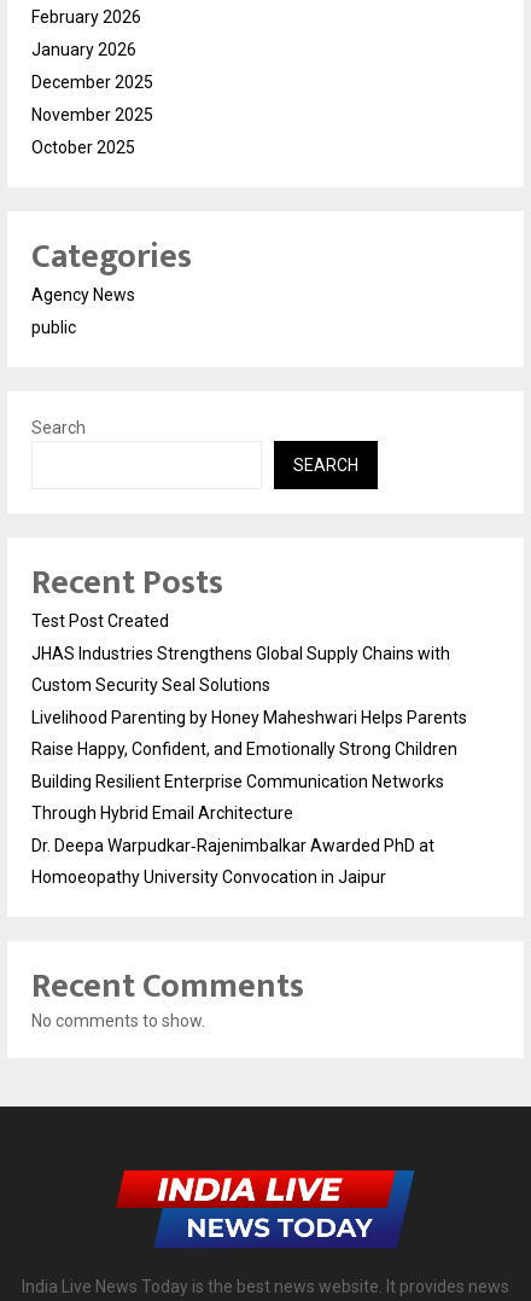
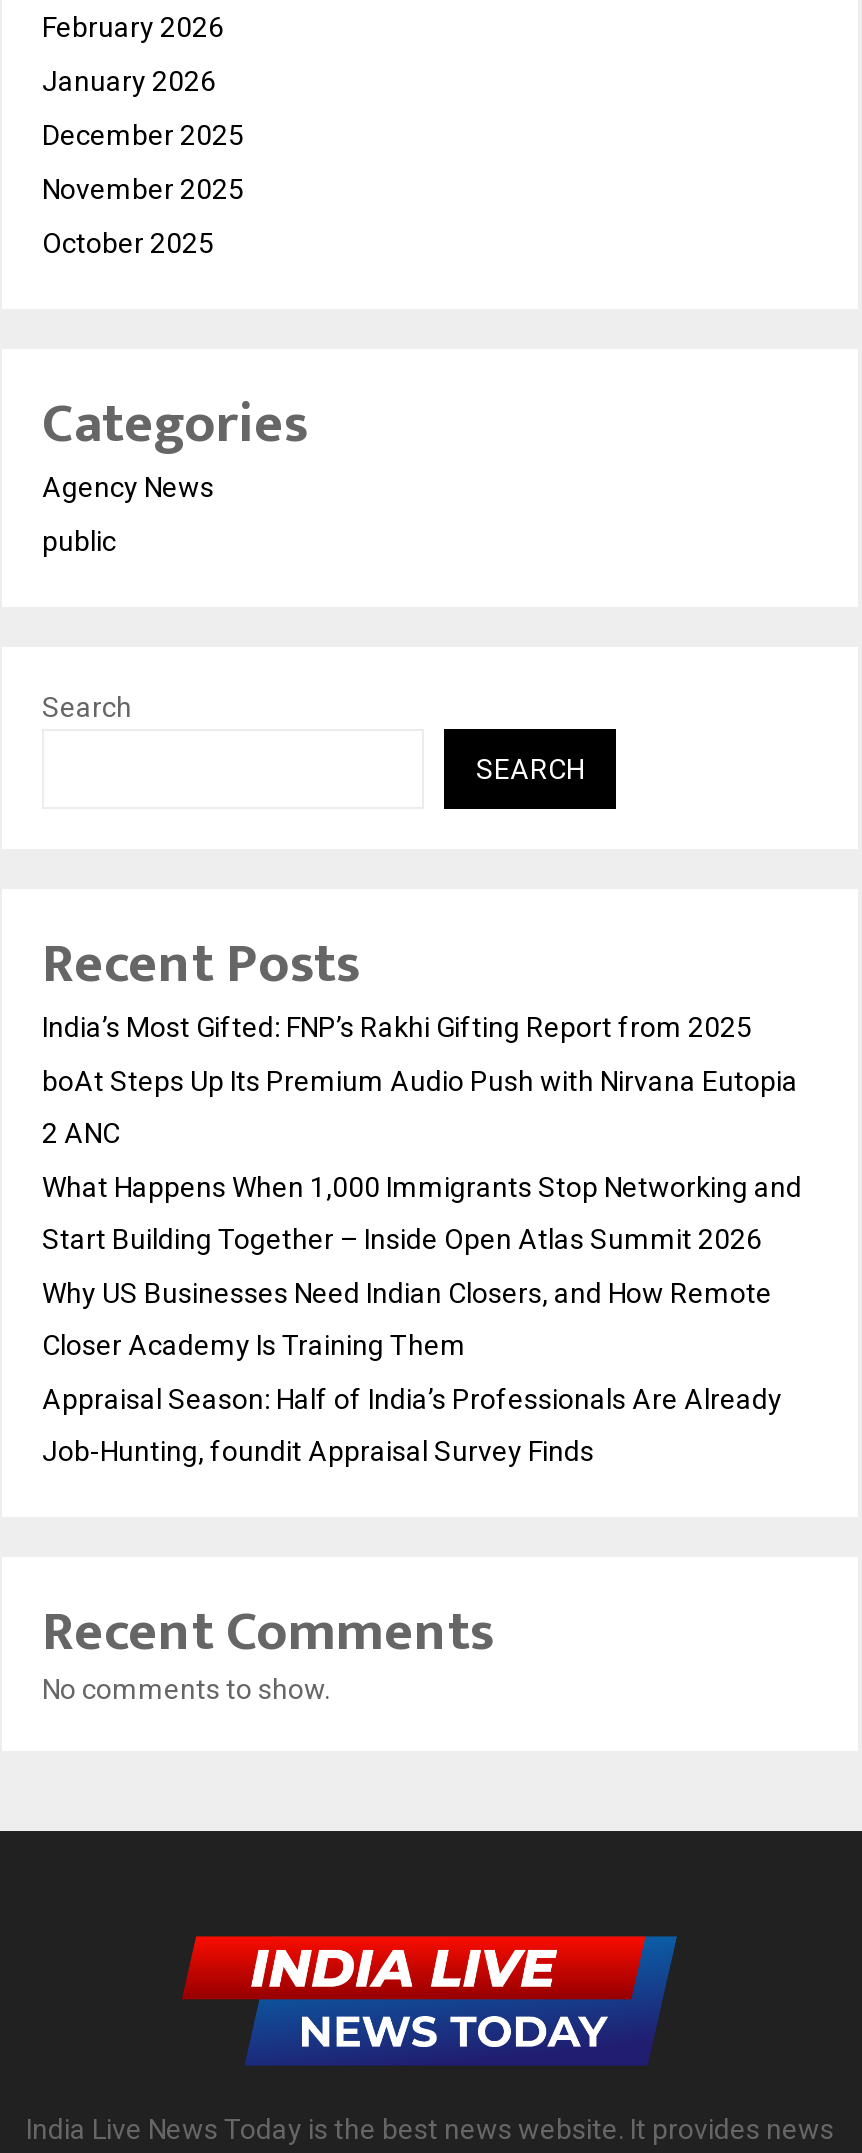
[31,611,169,630] Test Post Created -> [42,1011,752,1043] India’s Most Gifted: FNP’s Rakhi Gifting Report from 2025
[31,644,450,663] JHAS Industries Strengthens Global Supply Chains with -> [42,1065,798,1097] boAt Steps Up Its Premium Audio Push with Nirvana Eutopia
[31,675,270,694] Custom Security Seal Solutions -> [42,1117,120,1149] 2 ANC
[31,708,467,727] Livelihood Parenting by Honey Maheshwari Helps Parents -> [42,1171,802,1203] What Happens When 1,000 Immigrants Stop Networking and
[31,739,457,758] Raise Happy, Confident, and Emotionally Strong Children -> [42,1223,762,1255] Start Building Together – Inside Open Atlas Summit 2026
[31,772,444,791] Building Resilient Enterprise Communication Networks -> [42,1277,772,1309] Why US Businesses Need Indian Closers, and How Remote
[31,803,293,822] Through Hybrid Email Architecture -> [42,1329,466,1361] Closer Academy Is Training Them
[31,836,434,855] Dr. Deepa Warpudkar‑Rajenimbalkar Awarded PhD at -> [42,1383,782,1415] Appraisal Season: Half of India’s Professionals Are Already
[31,867,386,886] Homoeopathy University Convocation in Jaipur -> [42,1435,594,1467] Job-Hunting, foundit Appraisal Survey Finds

